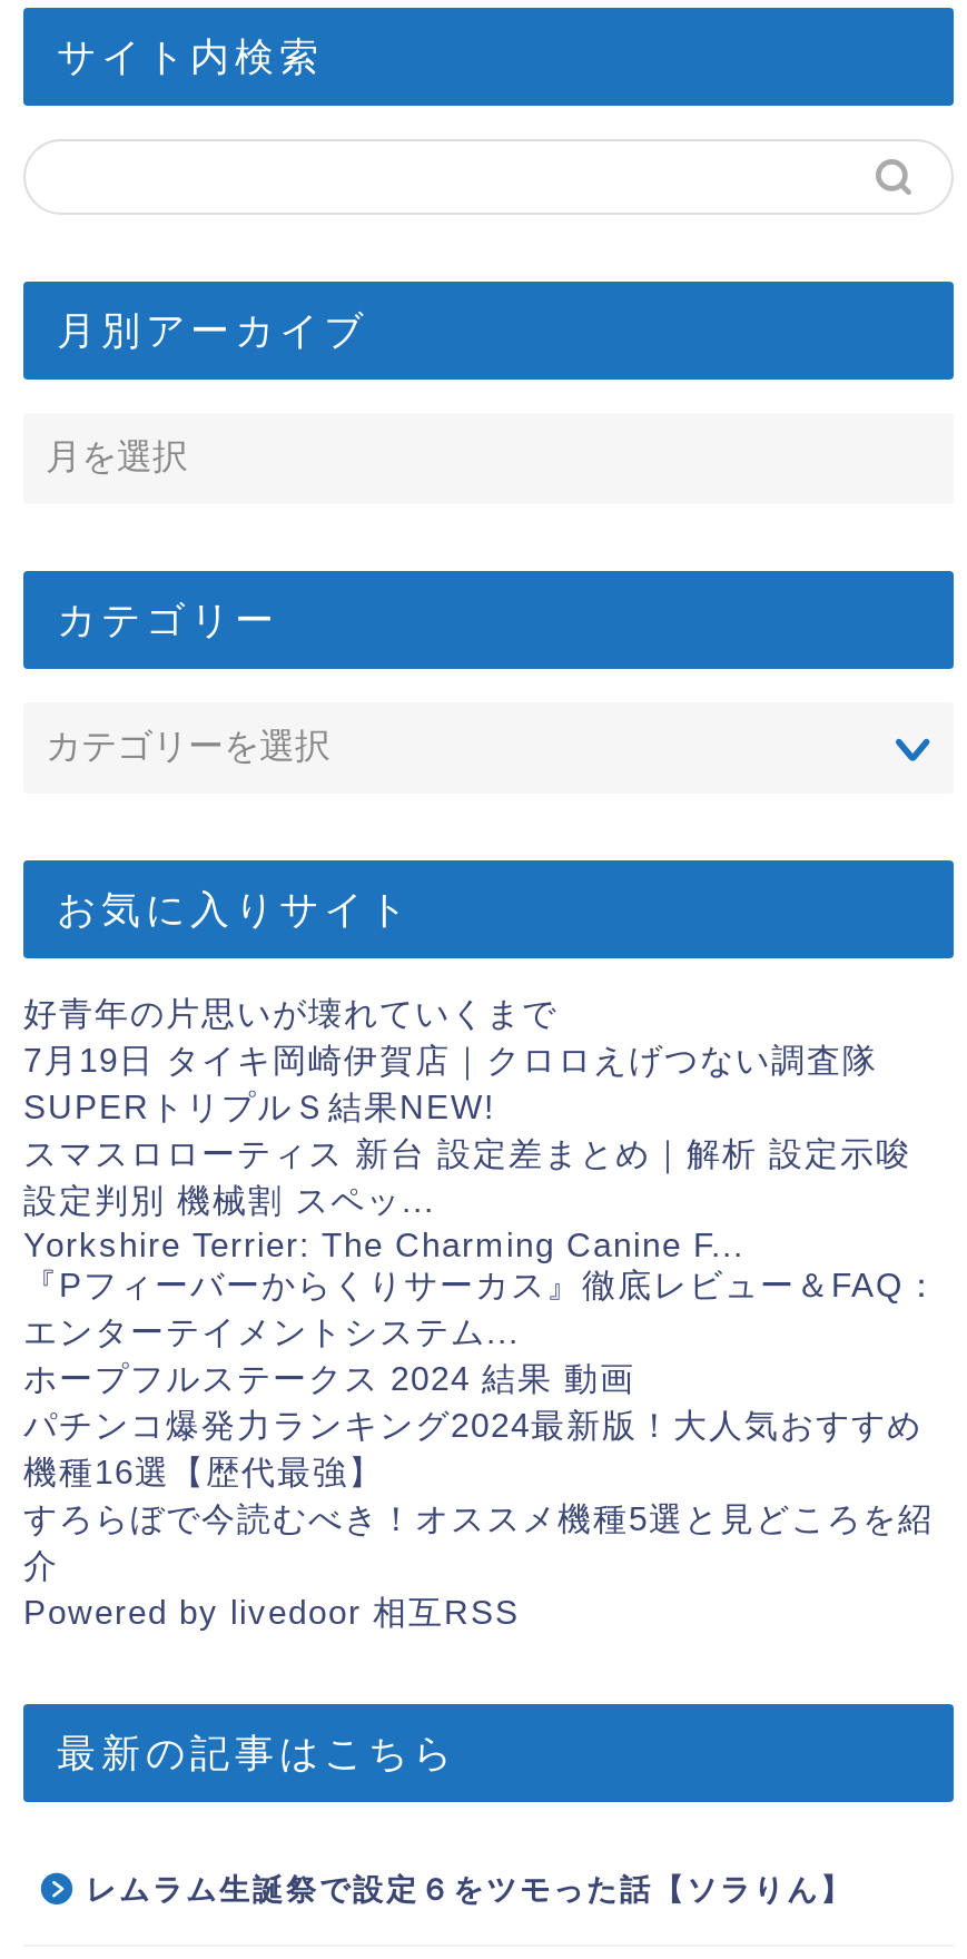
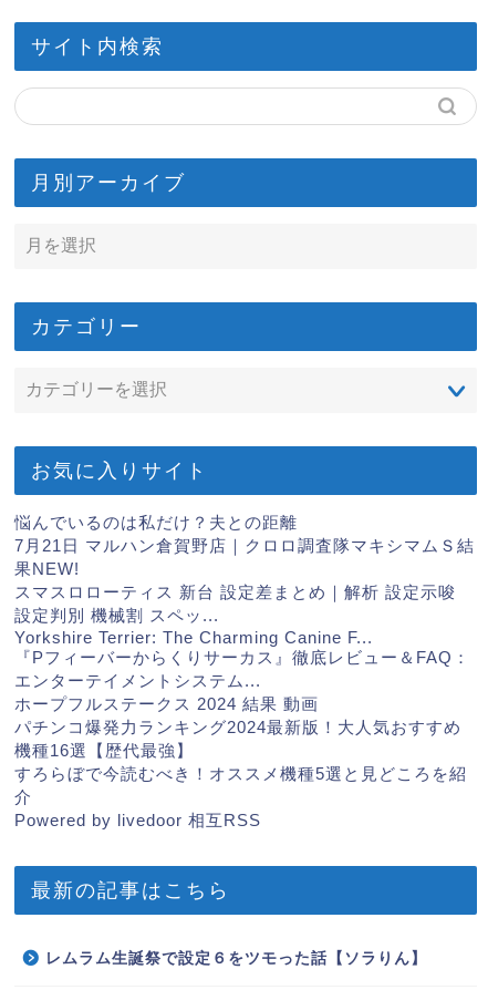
[23,994,878,1126] 好青年の片思いが壊れていくまで | 7月19日 タイキ岡崎伊賀店｜クロロえげつない調査隊 | SUPERトリプルＳ結果NEW! -> [14,513,475,578] 悩んでいるのは私だけ？夫との距離 | 7月21日 マルハン倉賀野店｜クロロ調査隊マキシマムＳ結 | 果NEW!

